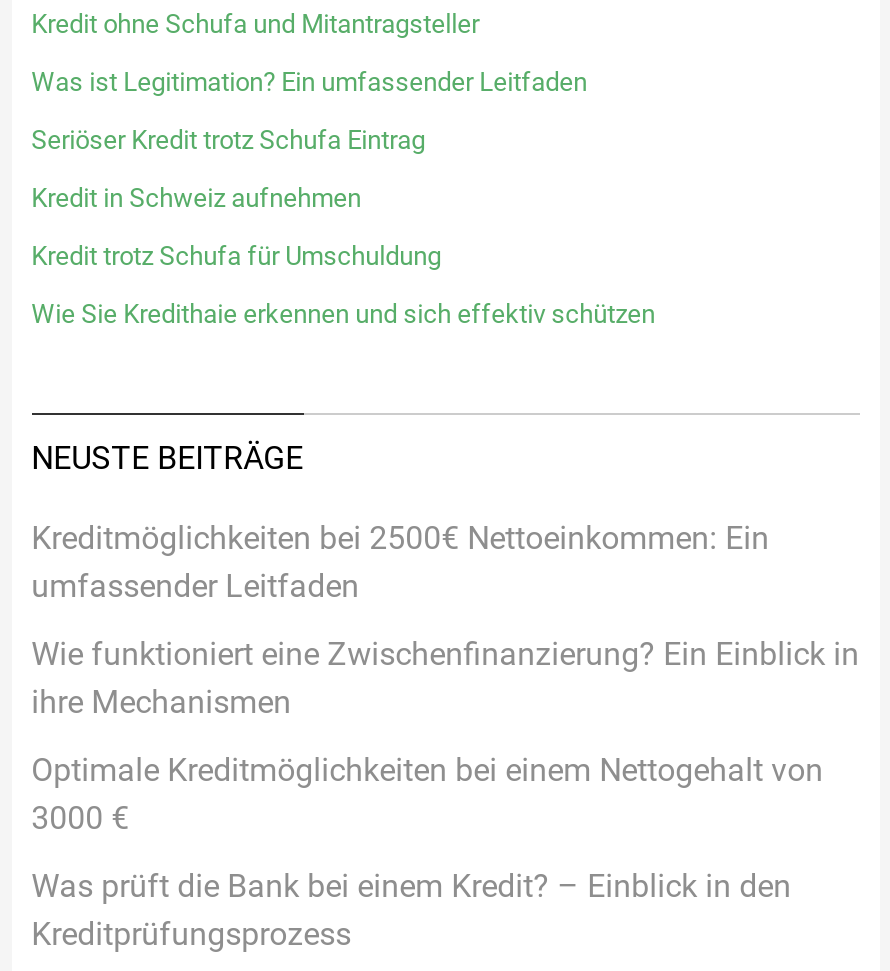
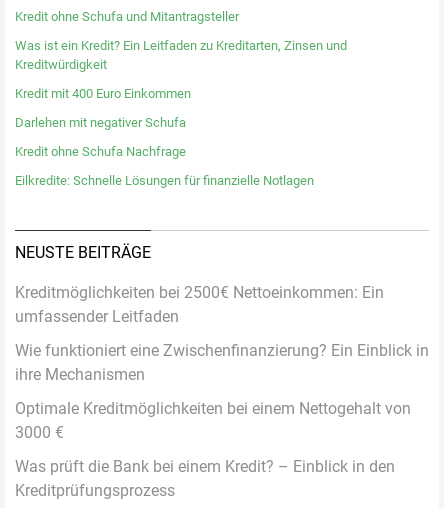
[31,67,587,97] Was ist Legitimation? Ein umfassender Leitfaden -> [15,38,347,72] Was ist ein Kredit? Ein Leitfaden zu Kreditarten, Zinsen und | Kreditwürdigkeit
[31,125,425,155] Seriöser Kredit trotz Schufa Eintrag -> [15,86,191,101] Kredit mit 400 Euro Einkommen
[31,183,361,213] Kredit in Schweiz aufnehmen -> [15,115,186,130] Darlehen mit negativer Schufa
[31,241,441,271] Kredit trotz Schufa für Umschuldung -> [15,144,186,159] Kredit ohne Schufa Nachfrage
[31,299,655,329] Wie Sie Kredithaie erkennen und sich effektiv schützen -> [15,173,314,188] Eilkredite: Schnelle Lösungen für finanzielle Notlagen

